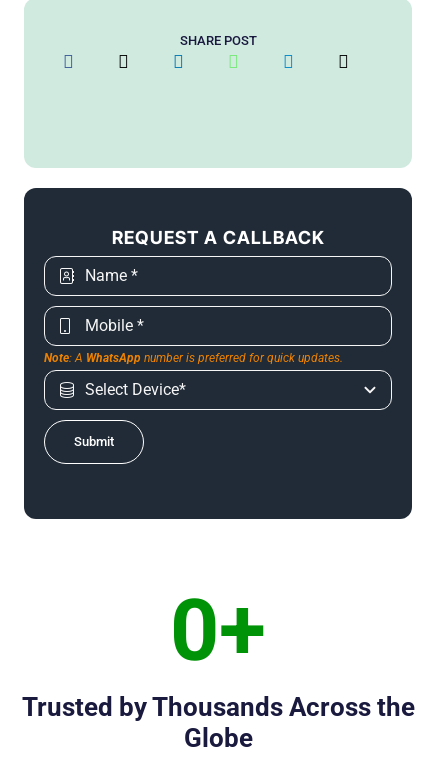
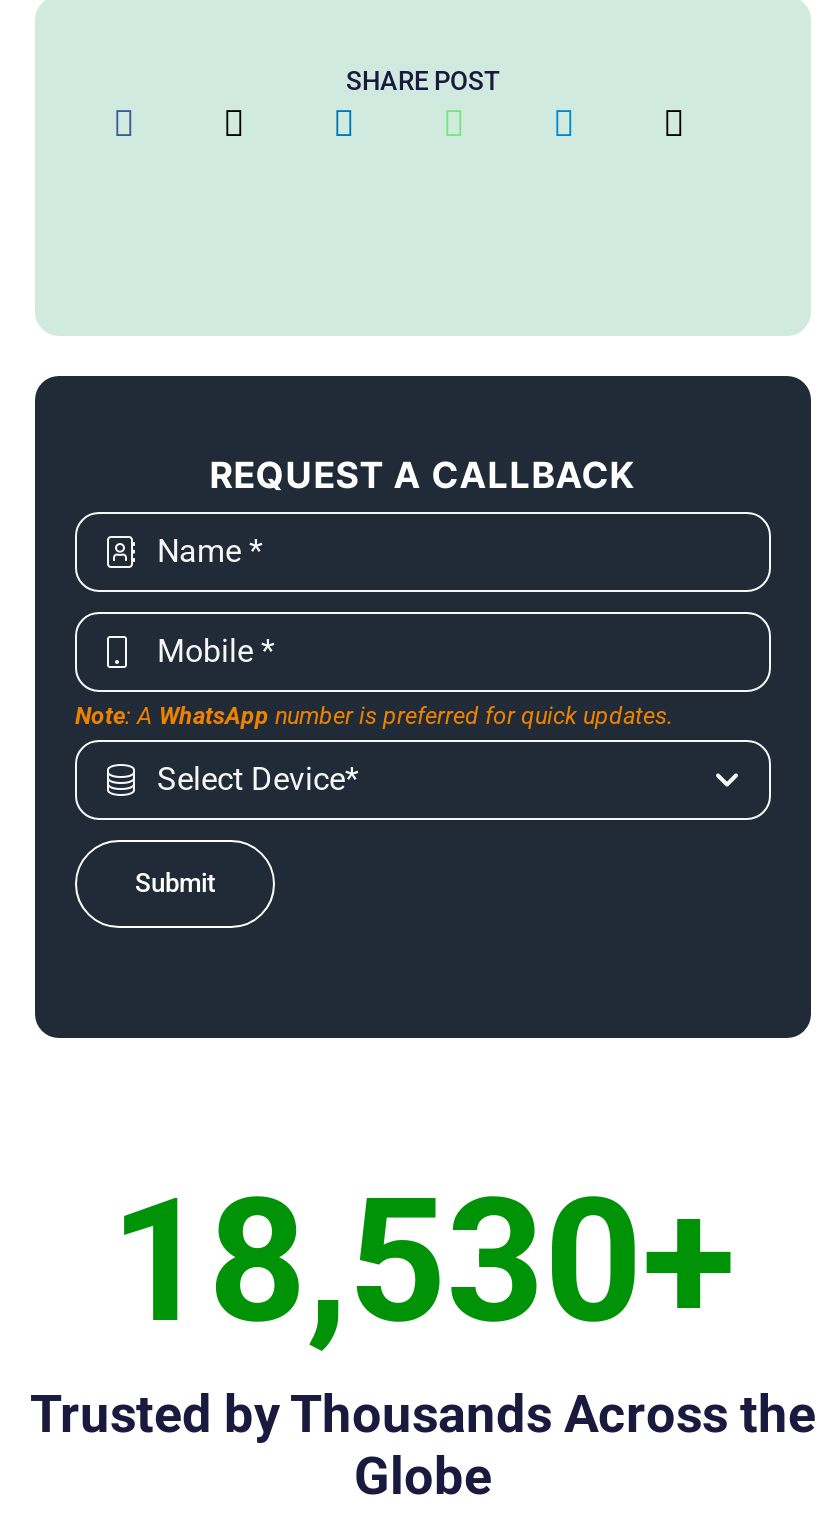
[170,580,266,681] 0+ -> [110,1160,736,1362] 18,530+

